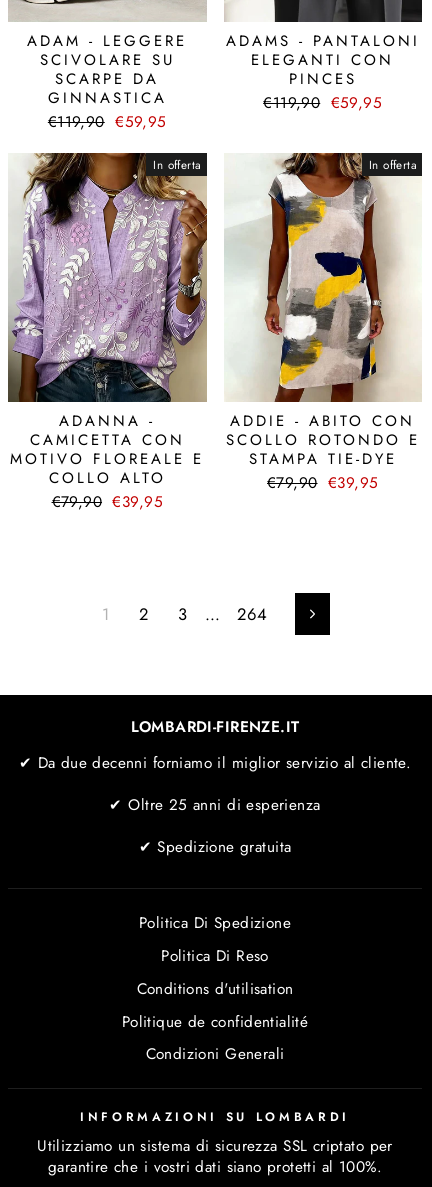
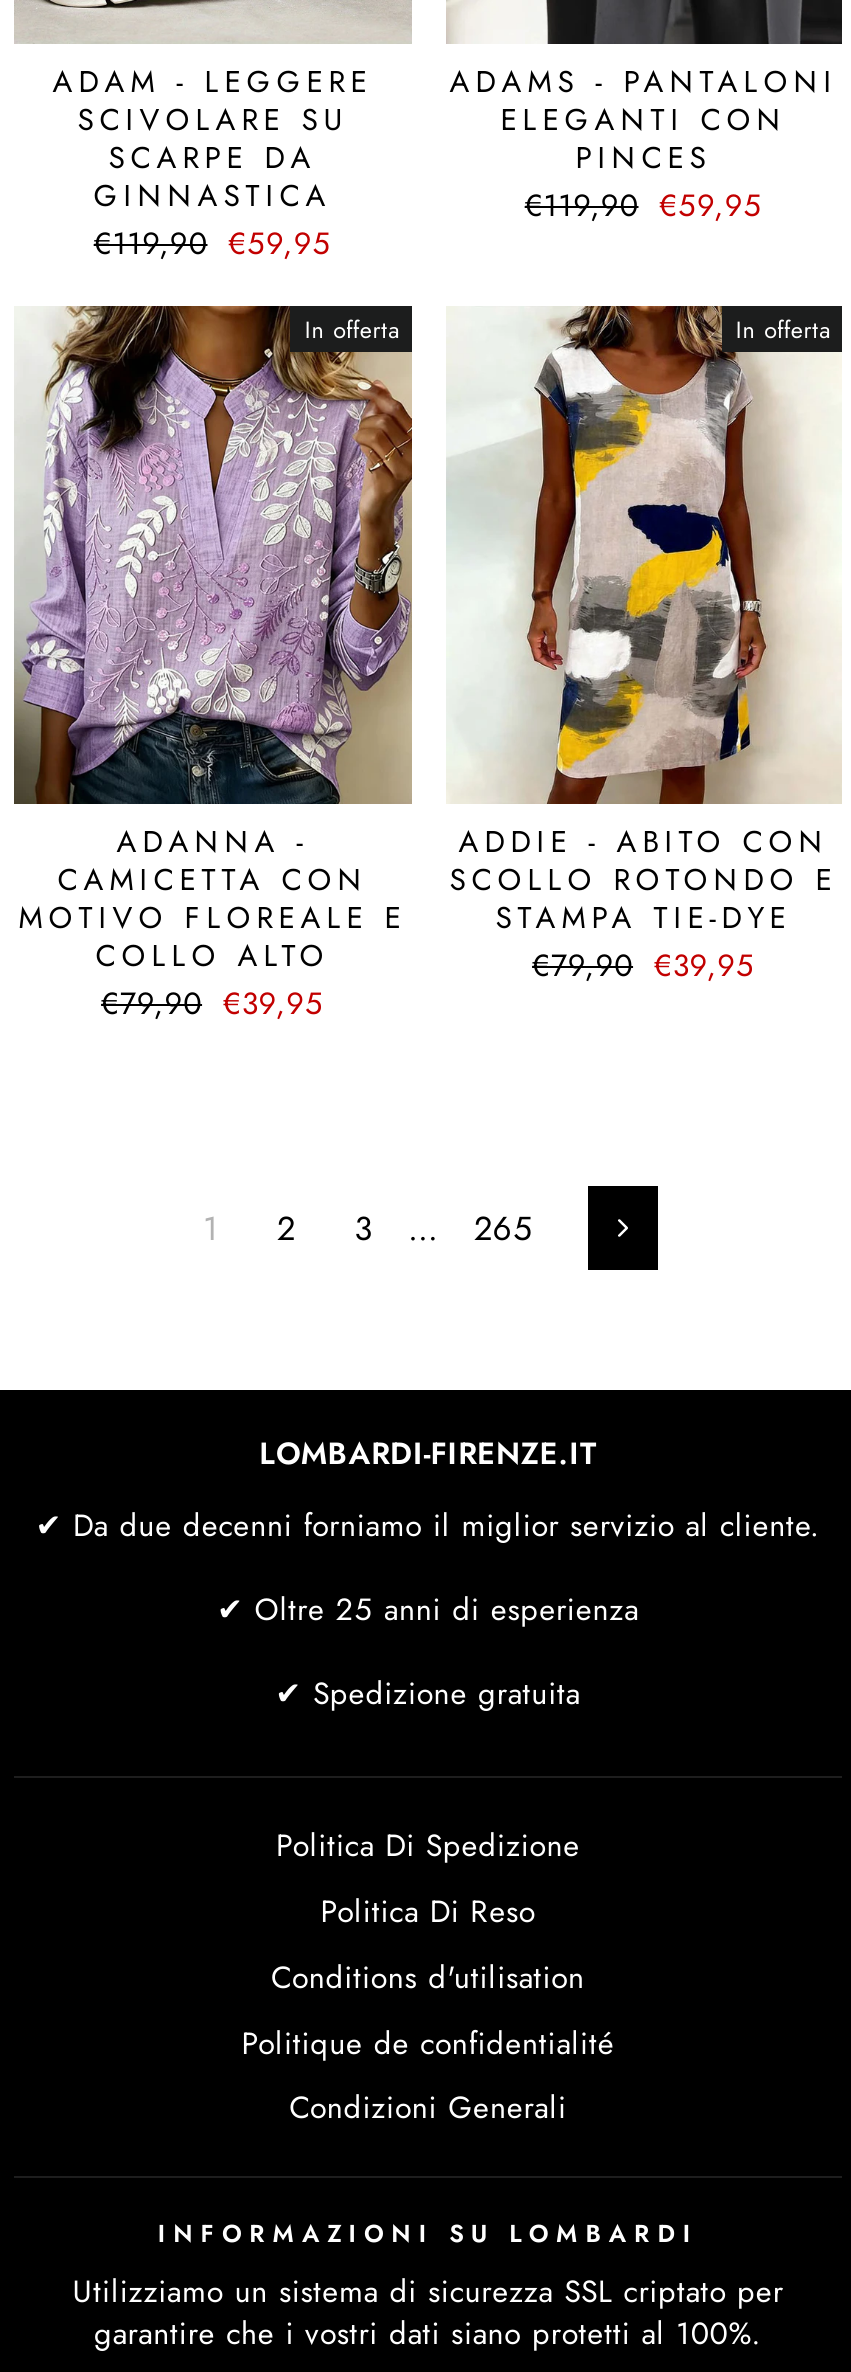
[237,602,268,626] 264 -> [474,1203,532,1251] 265

